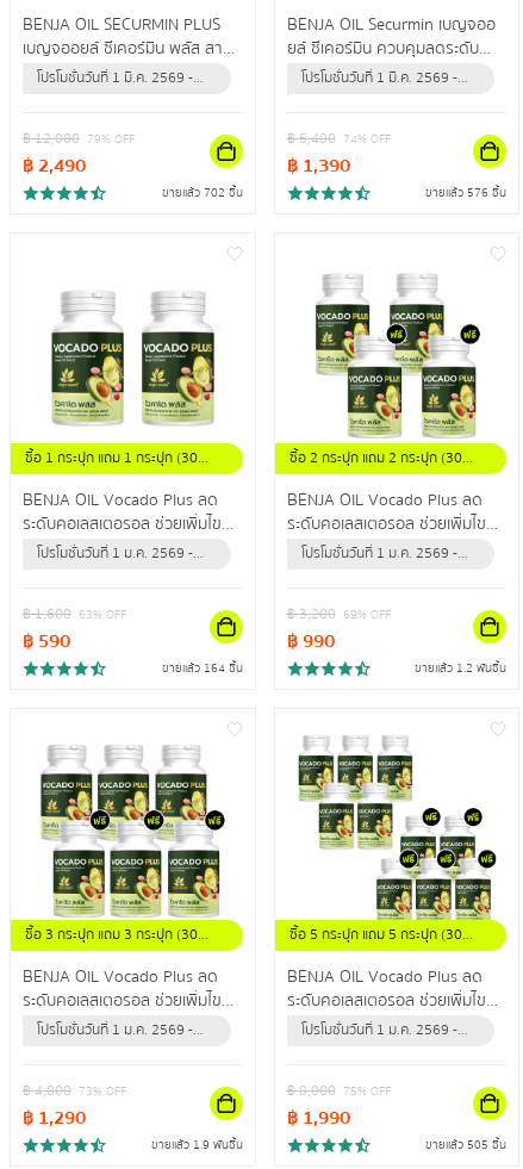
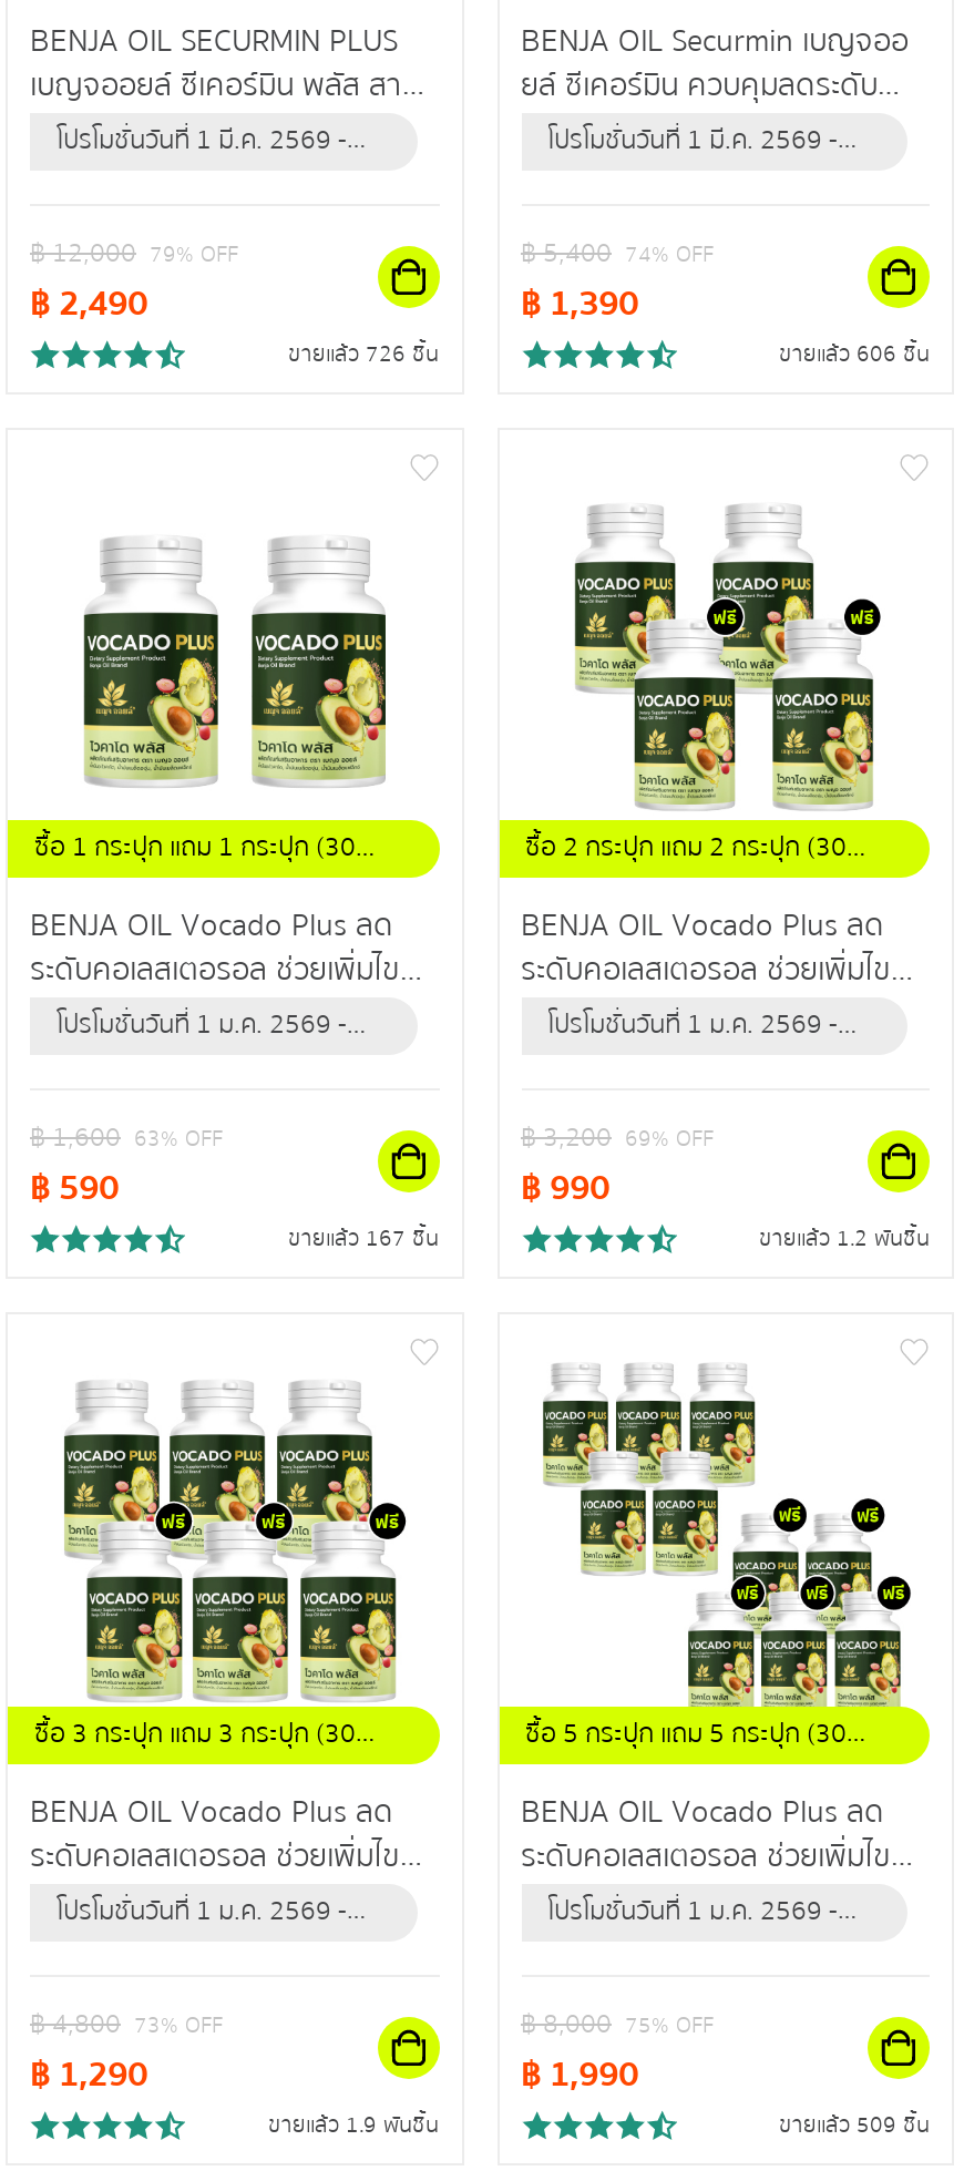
[161,183,242,202] ขายแล้ว 702 ชิ้น -> [288,336,439,371] ขายแล้ว 726 ชิ้น
[425,183,506,202] ขายแล้ว 576 ชิ้น -> [779,336,930,371] ขายแล้ว 606 ชิ้น
[161,659,242,678] ขายแล้ว 164 ชิ้น -> [288,1221,439,1257] ขายแล้ว 167 ชิ้น
[425,1135,506,1154] ขายแล้ว 505 ชิ้น -> [779,2107,930,2142] ขายแล้ว 509 ชิ้น

